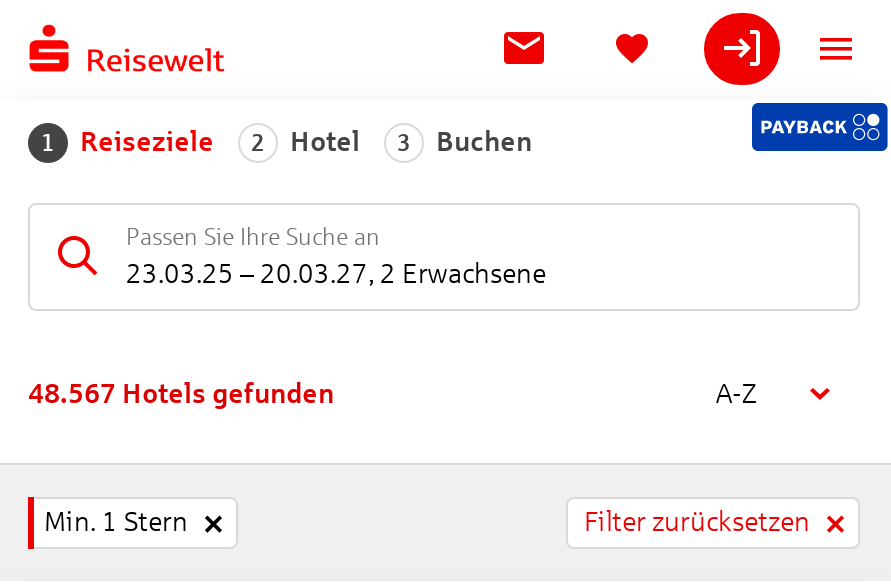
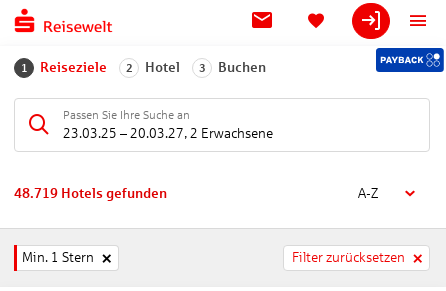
[28,379,334,409] 48.567 Hotels gefunden -> [14,186,167,201] 48.719 Hotels gefunden

